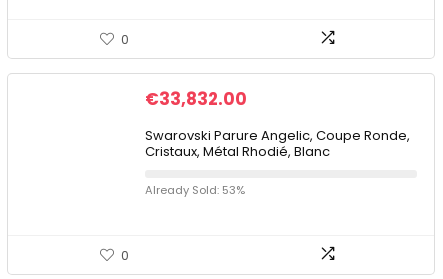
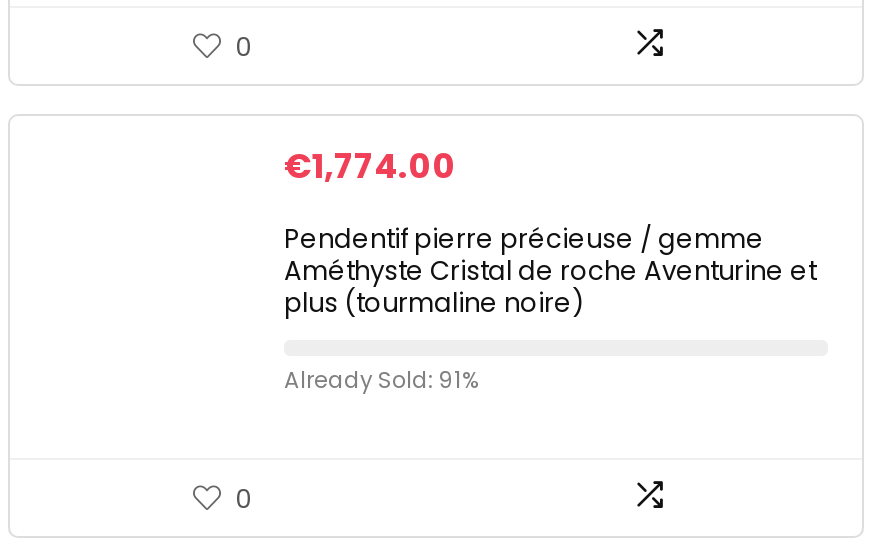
[145,87,247,111] €33,832.00 -> [284,142,456,190] €1,774.00
[145,126,410,161] Swarovski Parure Angelic, Coupe Ronde, | Cristaux, Métal Rhodié, Blanc -> [284,220,816,322] Pendentif pierre précieuse / gemme | Améthyste Cristal de roche Aventurine et | plus (tourmaline noire)
[145,182,245,198] Already Sold: 53% -> [284,364,480,396] Already Sold: 91%

